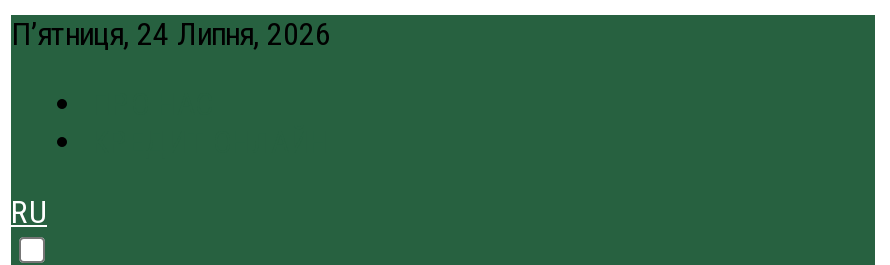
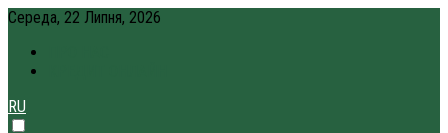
[11,15,331,53] П’ятниця, 24 Липня, 2026 -> [8,8,161,27] Середа, 22 Липня, 2026

